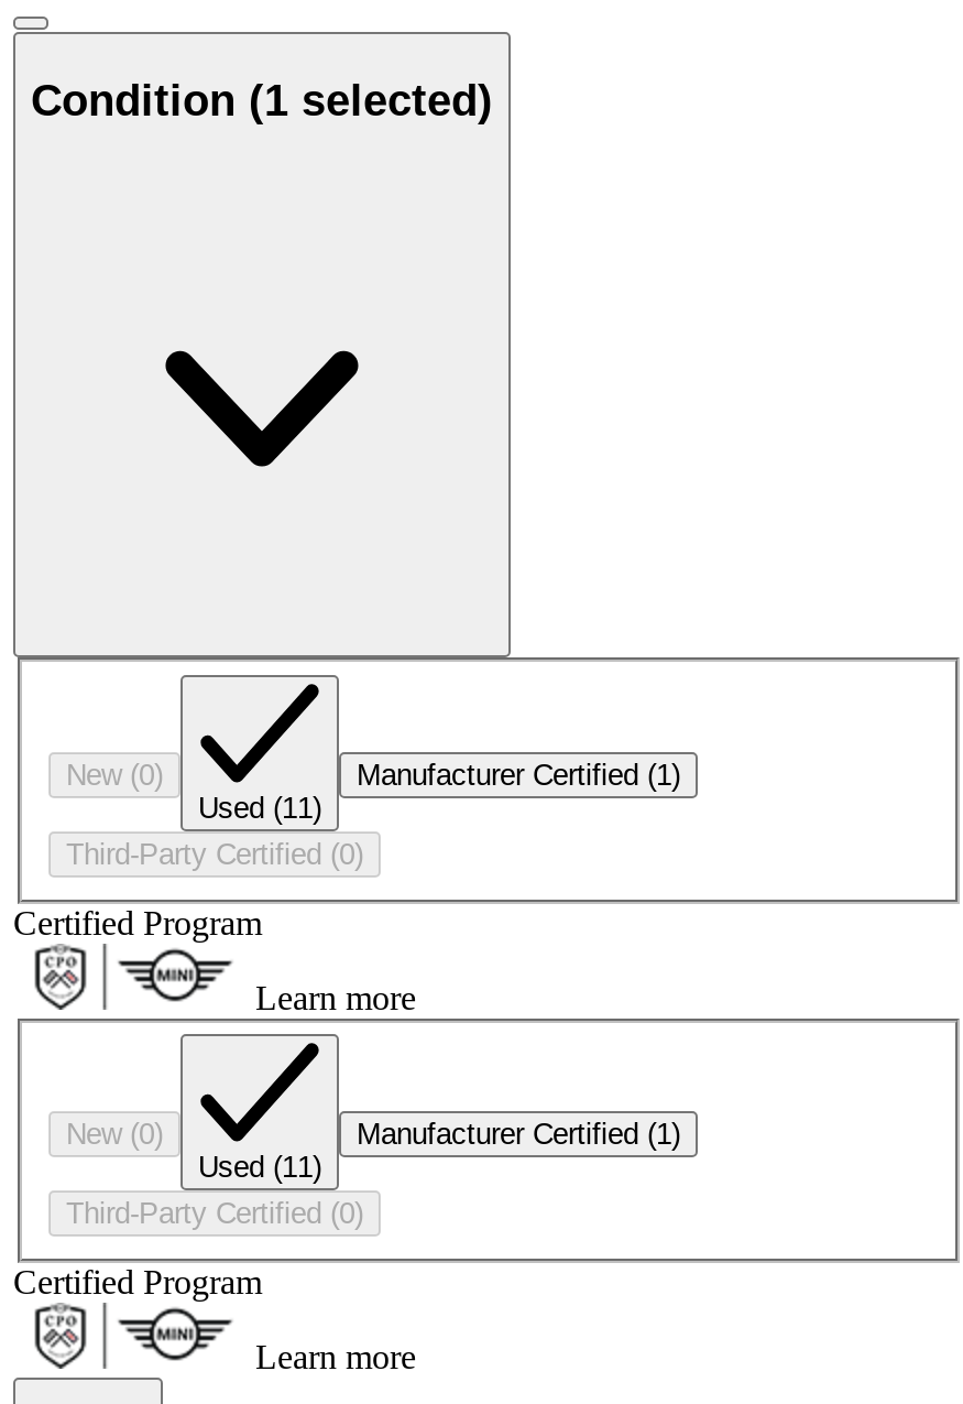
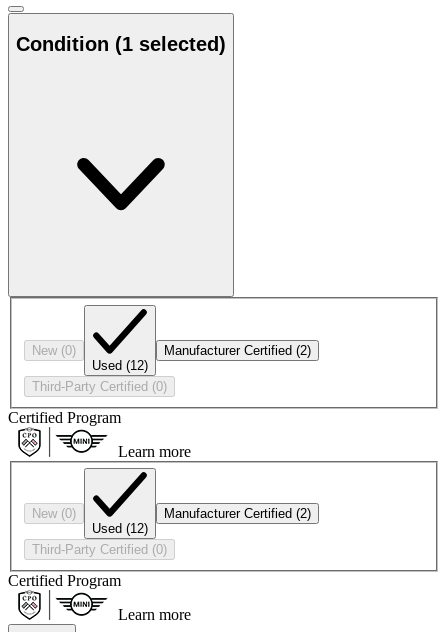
[357,758,680,791] Manufacturer Certified (1) -> [164,342,311,357] Manufacturer Certified (2)
[198,791,321,824] Used (11) -> [92,357,148,372] Used (12)
[357,1117,680,1150] Manufacturer Certified (1) -> [164,506,311,521] Manufacturer Certified (2)
[198,1150,321,1183] Used (11) -> [92,521,148,536] Used (12)

